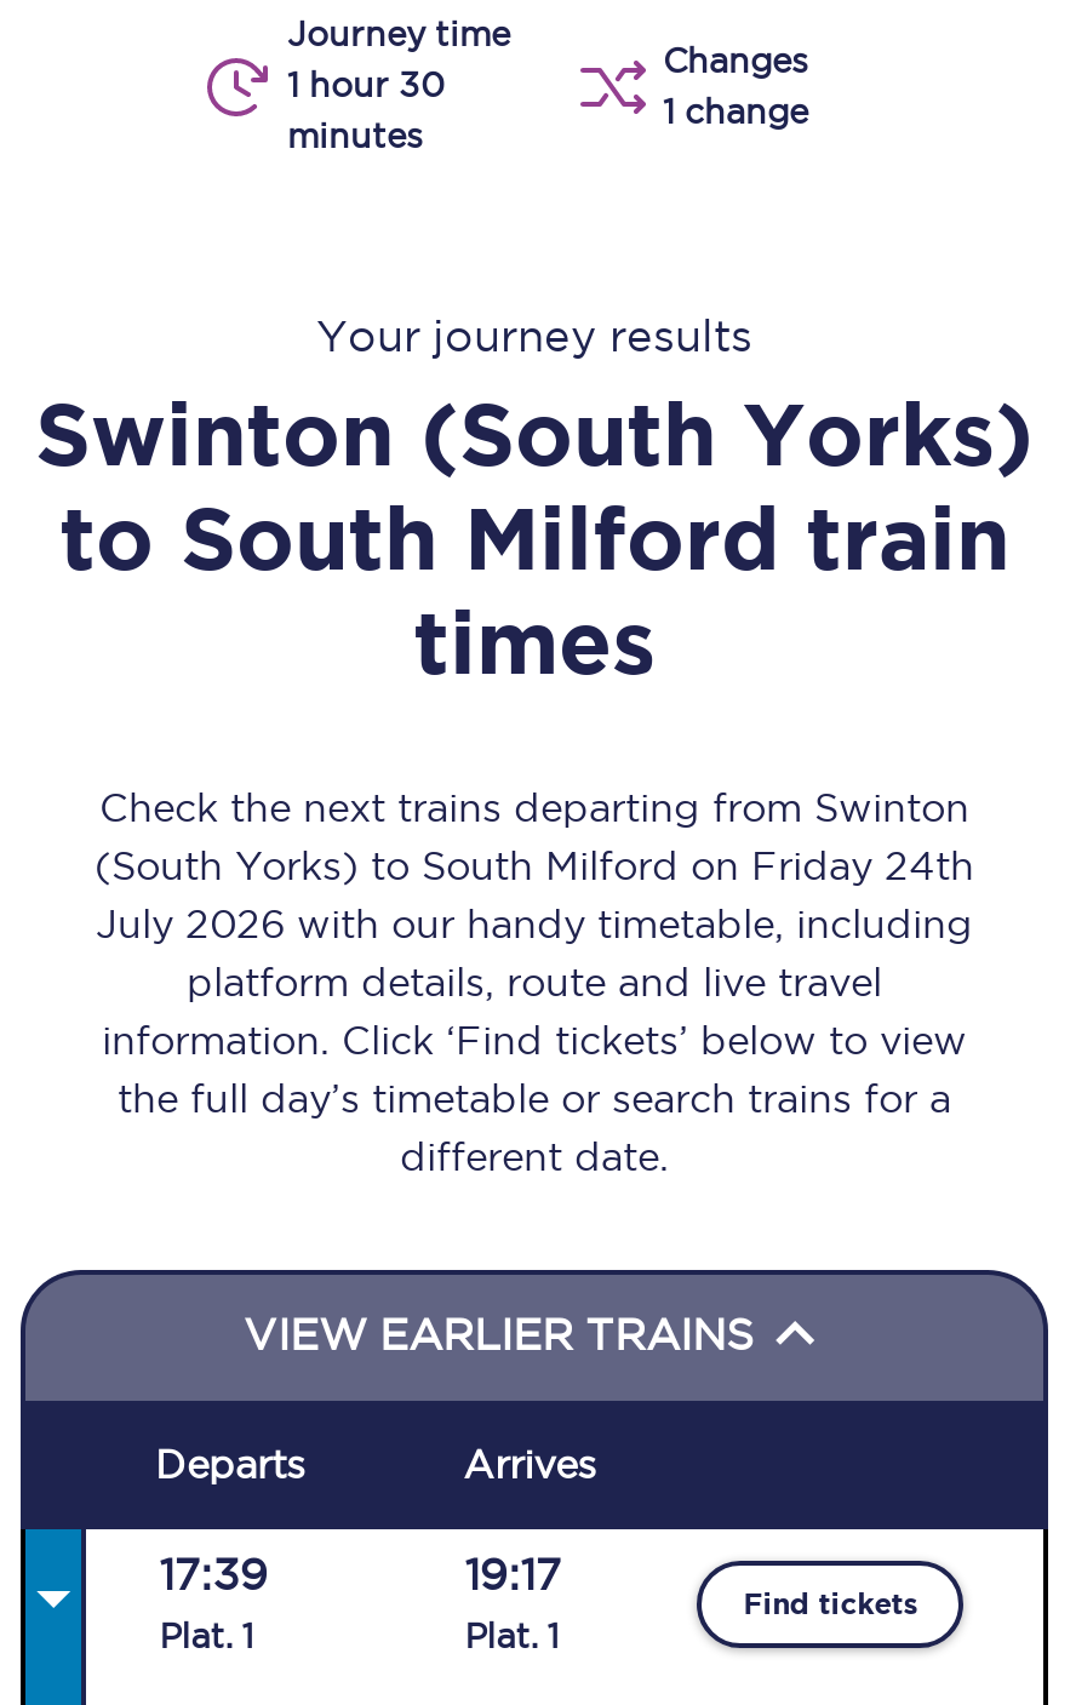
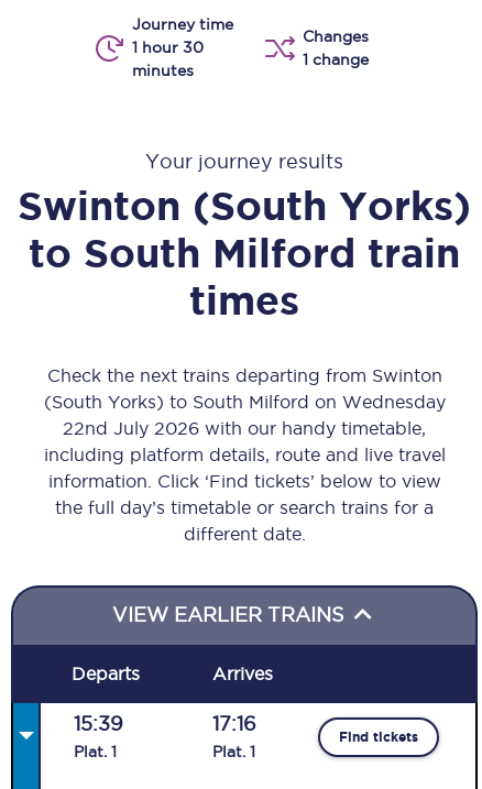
[95,843,974,1003] (South Yorks) to South Milford on Friday 24th | July 2026 with our handy timetable, including | platform details, route and live travel -> [43,392,445,464] (South Yorks) to South Milford on Wednesday | 22nd July 2026 with our handy timetable, | including platform details, route and live travel
[159,1551,268,1597] 17:39 -> [74,713,123,734] 15:39
[465,1551,562,1597] 19:17 -> [213,713,257,734] 17:16

